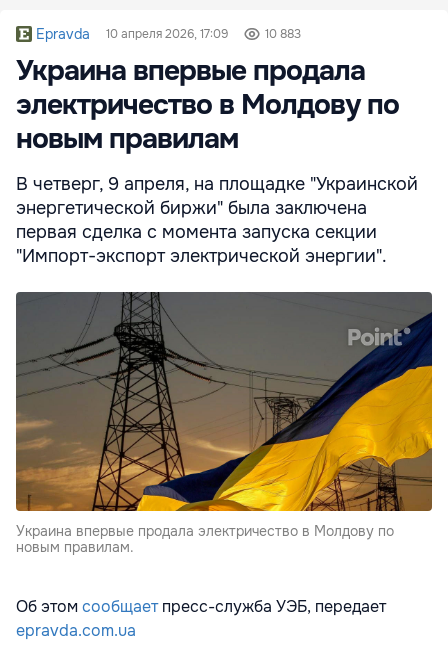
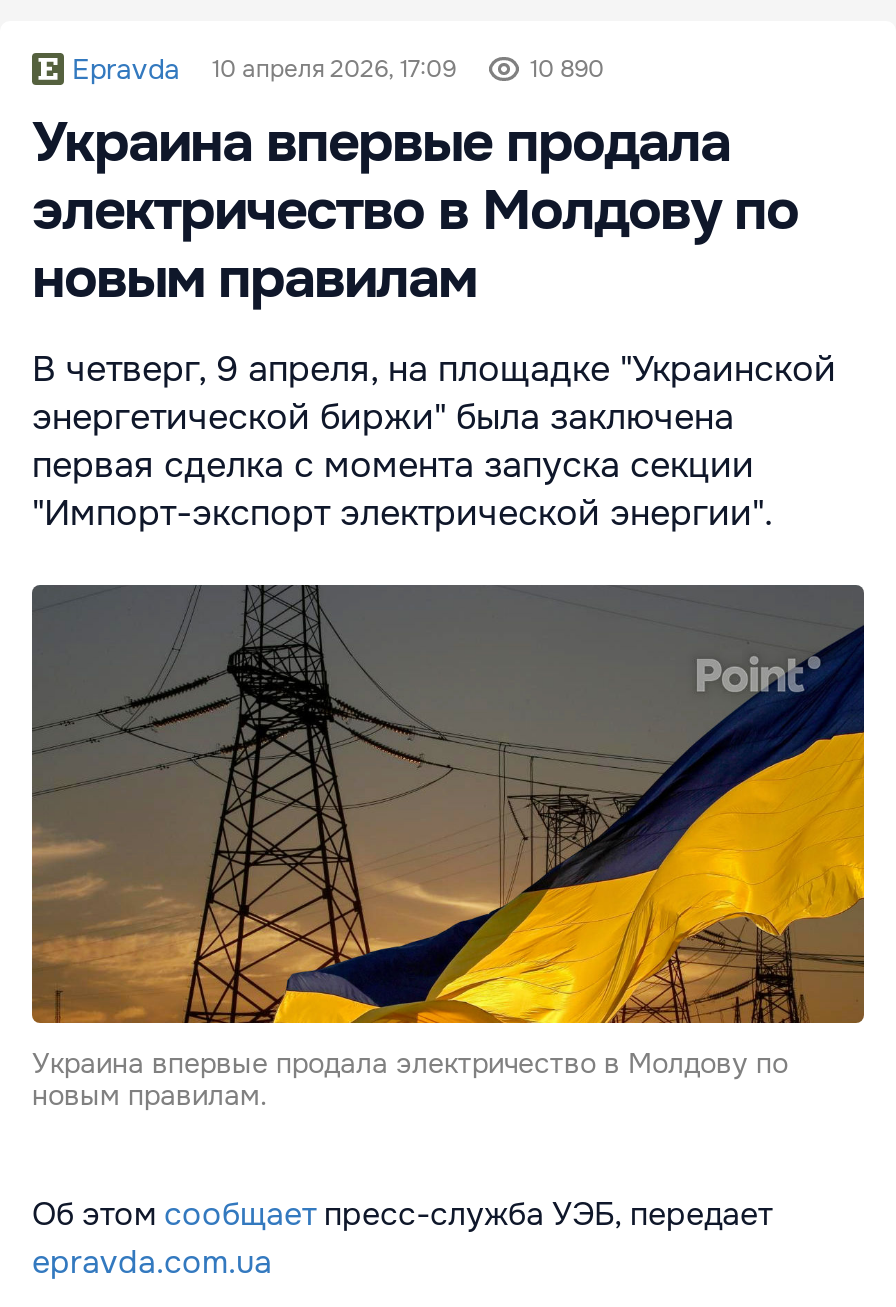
[265,26,301,42] 10 883 -> [530,54,604,86] 10 890

